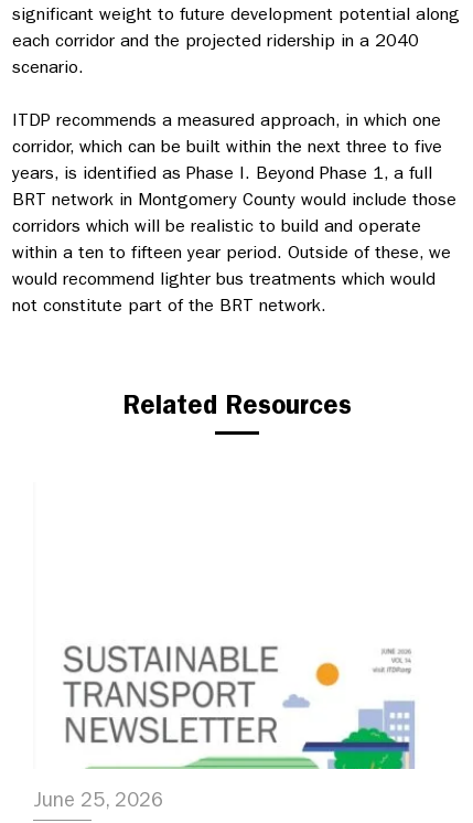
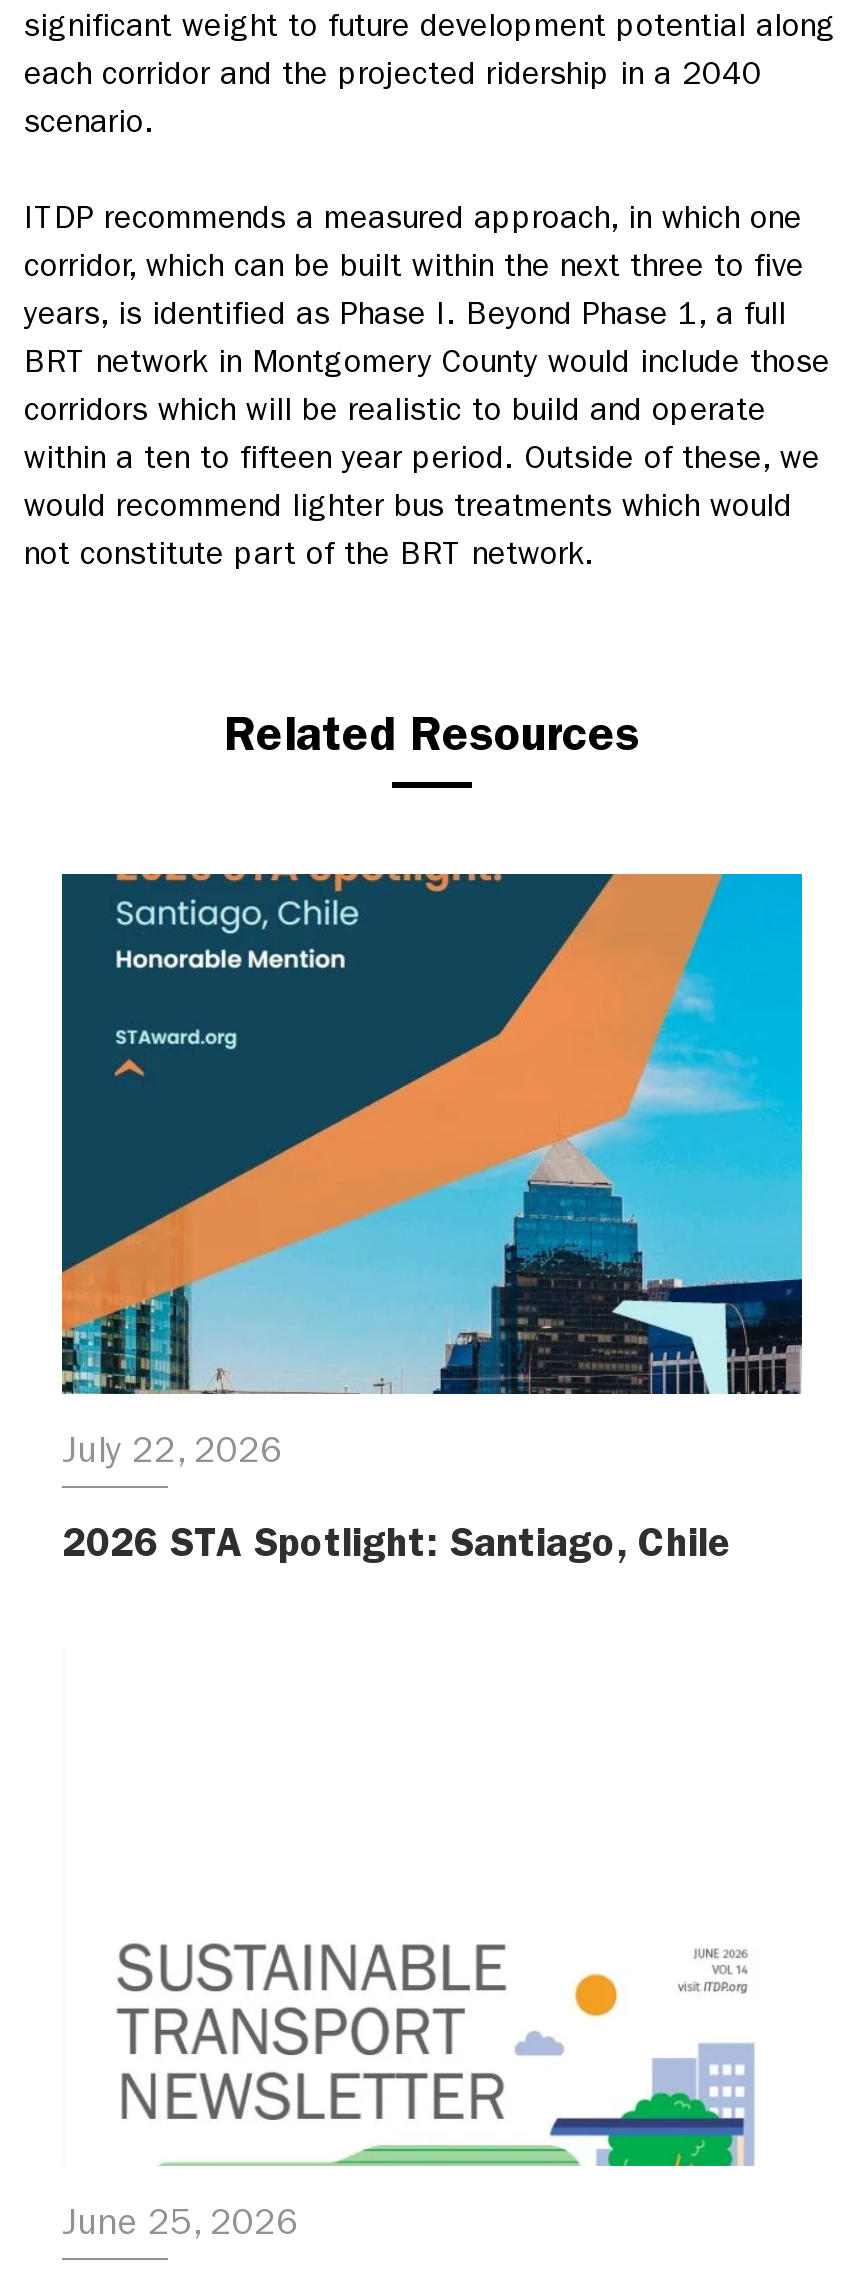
none -> [60,872,804,1566] [image] | July 22, 2026 | 2026 STA Spotlight: Santiago, Chile

